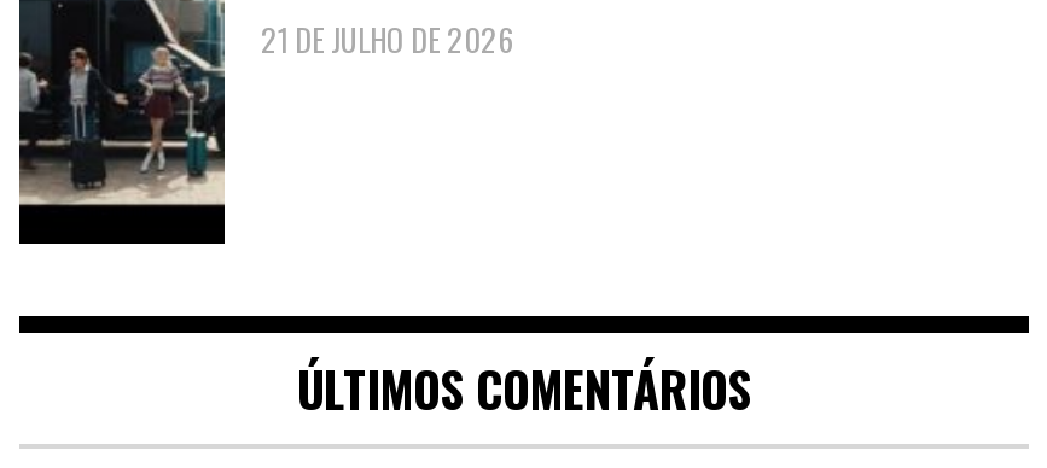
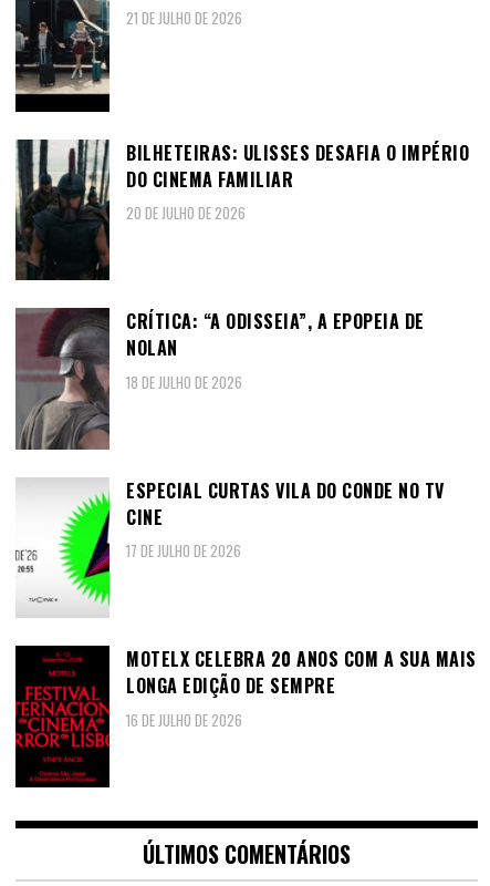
none -> [14,645,476,783] [image] | MOTELX CELEBRA 20 ANOS COM A SUA MAIS | LONGA EDIÇÃO DE SEMPRE | 16 DE JULHO DE 2026
none -> [15,138,469,281] [image] | BILHETEIRAS: ULISSES DESAFIA O IMPÉRIO | DO CINEMA FAMILIAR | 20 DE JULHO DE 2026
none -> [15,307,424,451] [image] | CRÍTICA: “A ODISSEIA”, A EPOPEIA DE | NOLAN | 18 DE JULHO DE 2026
none -> [15,477,444,617] [image] | ESPECIAL CURTAS VILA DO CONDE NO TV | CINE | 17 DE JULHO DE 2026

